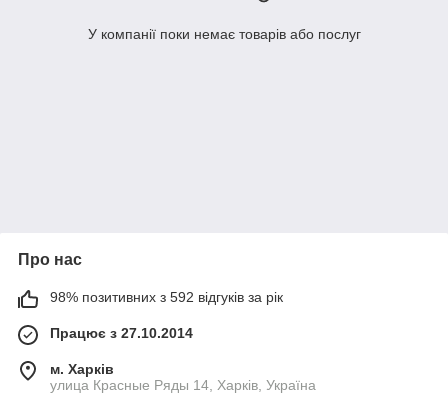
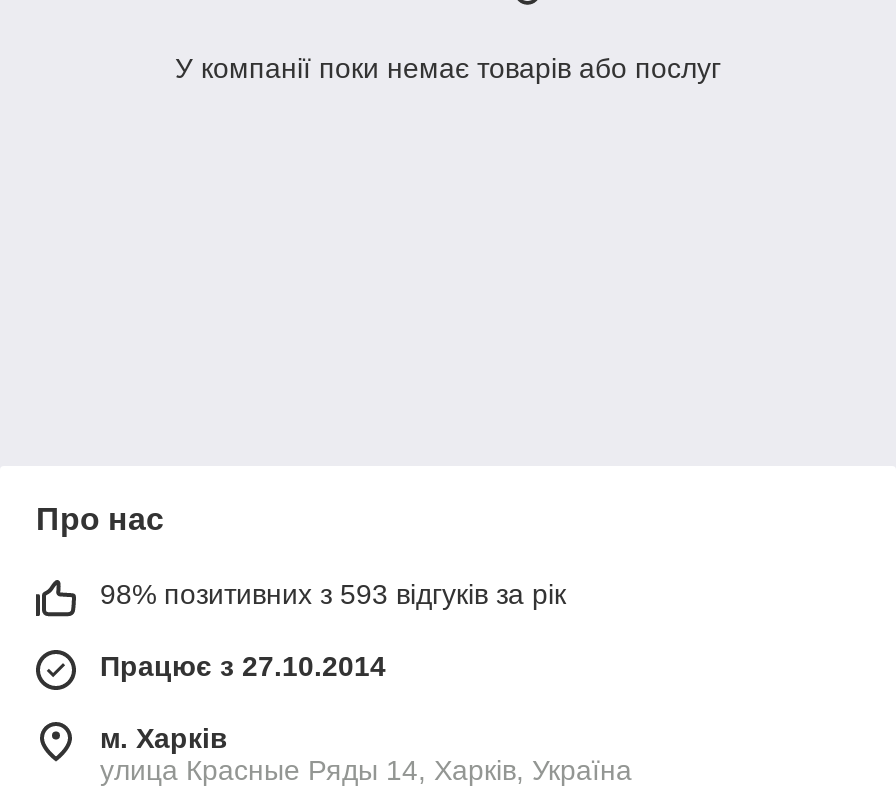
[50,289,283,305] 98% позитивних з 592 відгуків за рік -> [100,579,566,611] 98% позитивних з 593 відгуків за рік

